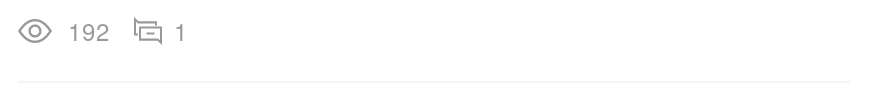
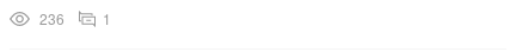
[68,12,188,46] 192 1 -> [39,8,111,28] 236 1

